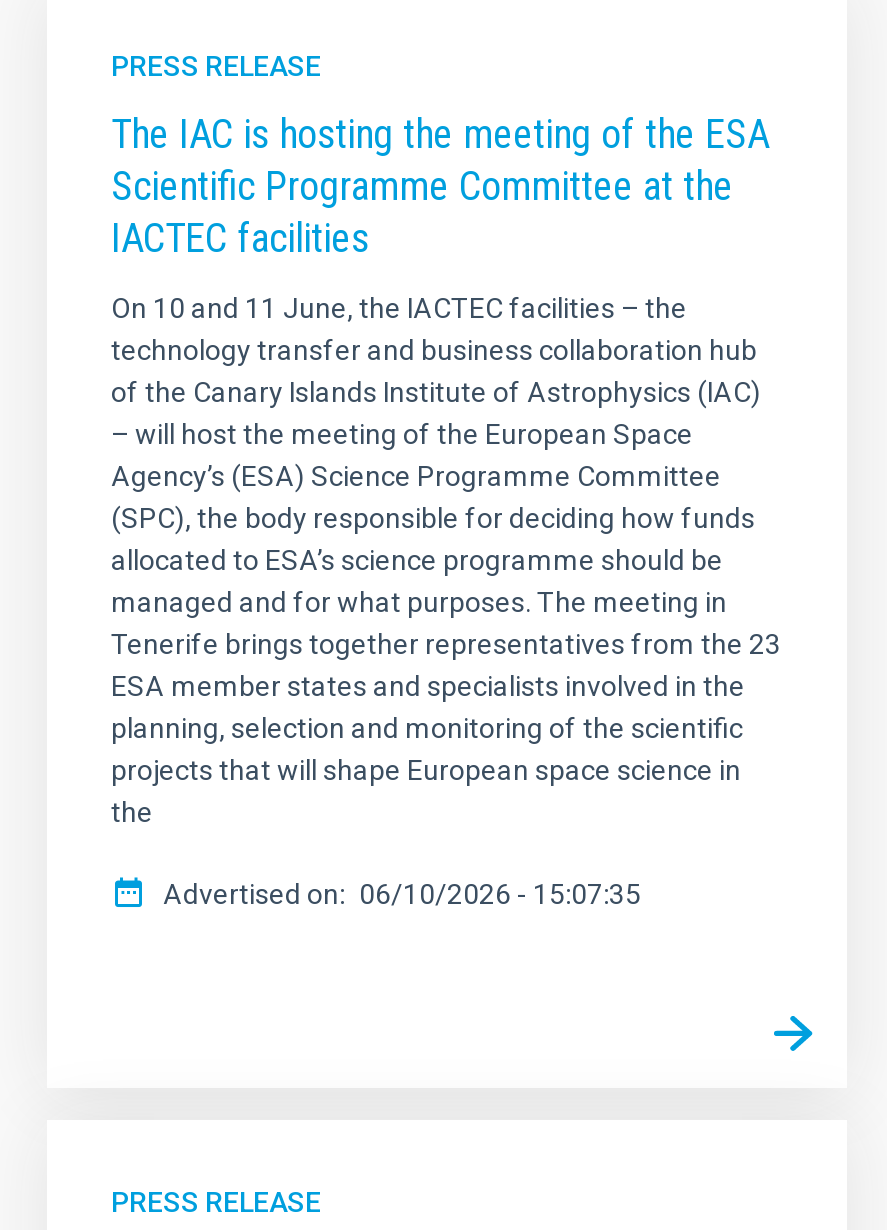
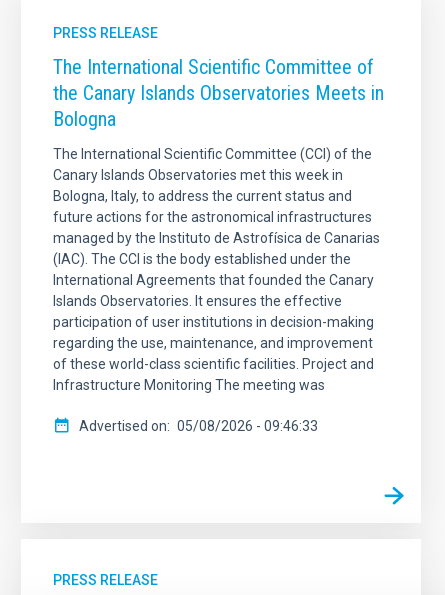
[111,109,769,261] The IAC is hosting the meeting of the ESA | Scientific Programme Committee at the | IACTEC facilities -> [53,55,384,131] The International Scientific Committee of | the Canary Islands Observatories Meets in | Bologna
[111,291,781,827] On 10 and 11 June, the IACTEC facilities – the | technology transfer and business collaboration hub | of the Canary Islands Institute of Astrophysics (IAC) | – will host the meeting of the European Space | Agency’s (ESA) Science Programme Committee | (SPC), the body responsible for deciding how funds | allocated to ESA’s science programme should be | managed and for what purposes. The meeting in | Tenerife brings together representatives from the 23 | ESA member states and specialists involved in the | planning, selection and monitoring of the scientific | projects that will shape European space science in | the -> [53,146,380,393] The International Scientific Committee (CCI) of the | Canary Islands Observatories met this week in | Bologna, Italy, to address the current status and | future actions for the astronomical infrastructures | managed by the Instituto de Astrofísica de Canarias | (IAC). The CCI is the body established under the | International Agreements that founded the Canary | Islands Observatories. It ensures the effective | participation of user institutions in decision-making | regarding the use, maintenance, and improvement | of these world-class scientific facilities. Project and | Infrastructure Monitoring The meeting was
[163,877,641,909] Advertised on 06/10/2026 - 15:07:35 -> [79,418,318,434] Advertised on 05/08/2026 - 09:46:33

